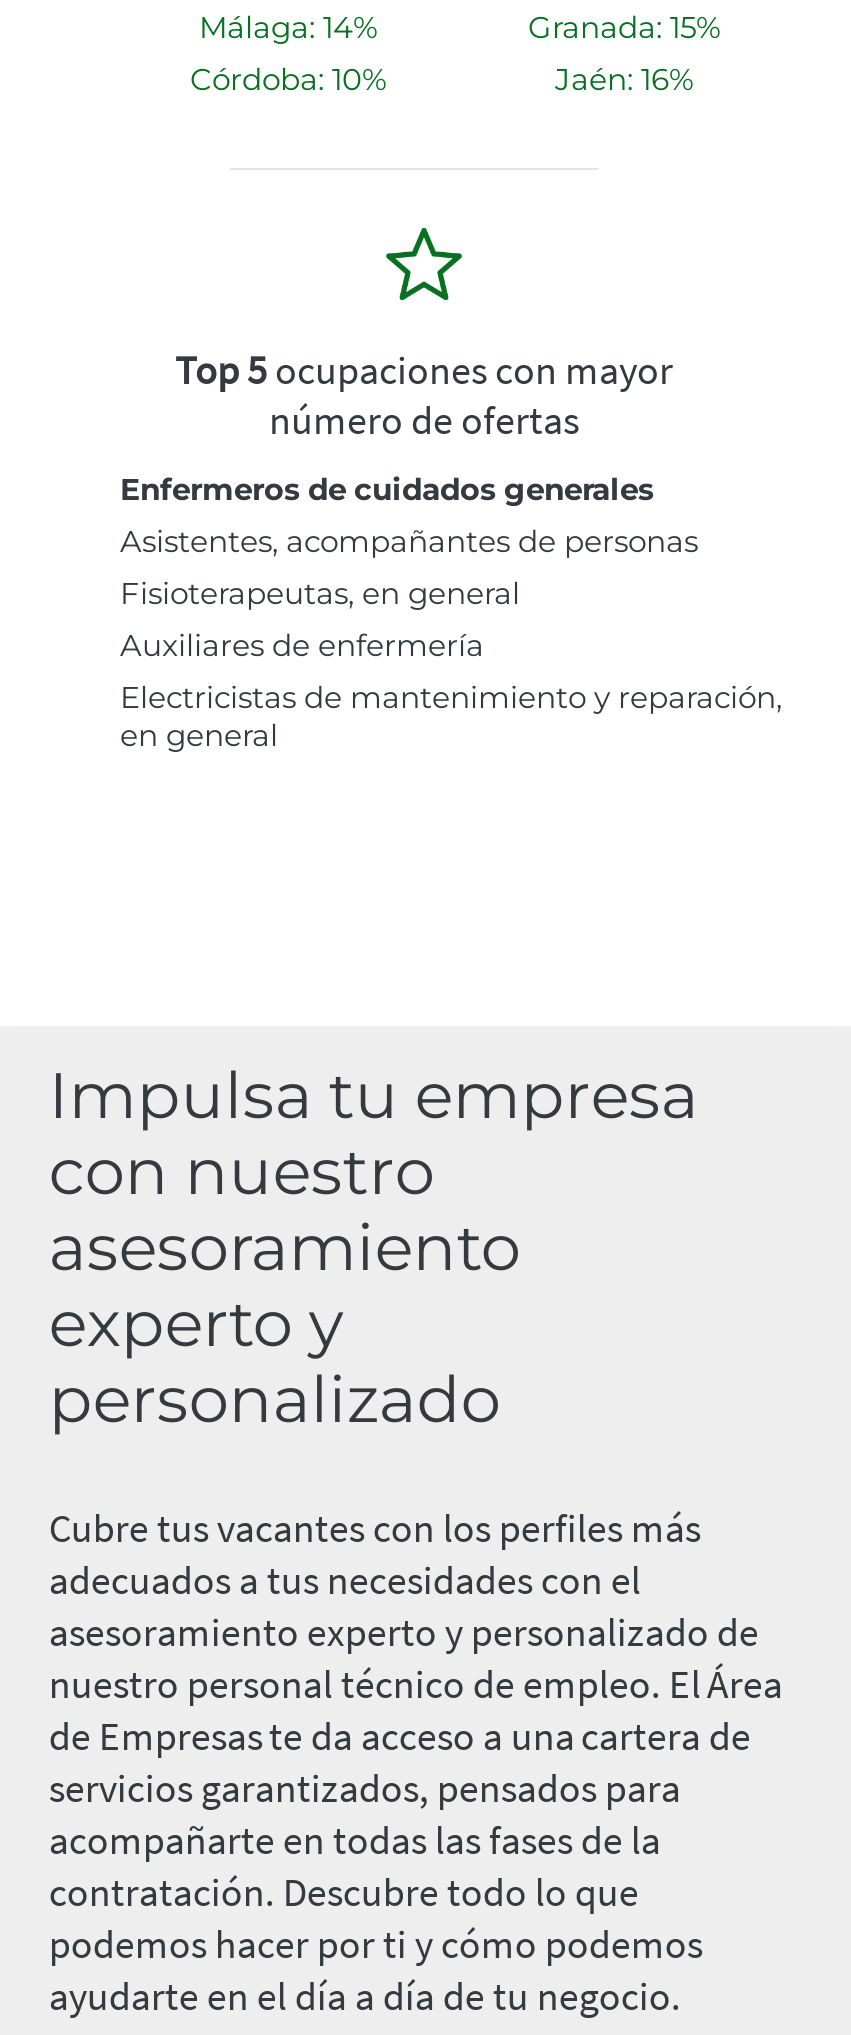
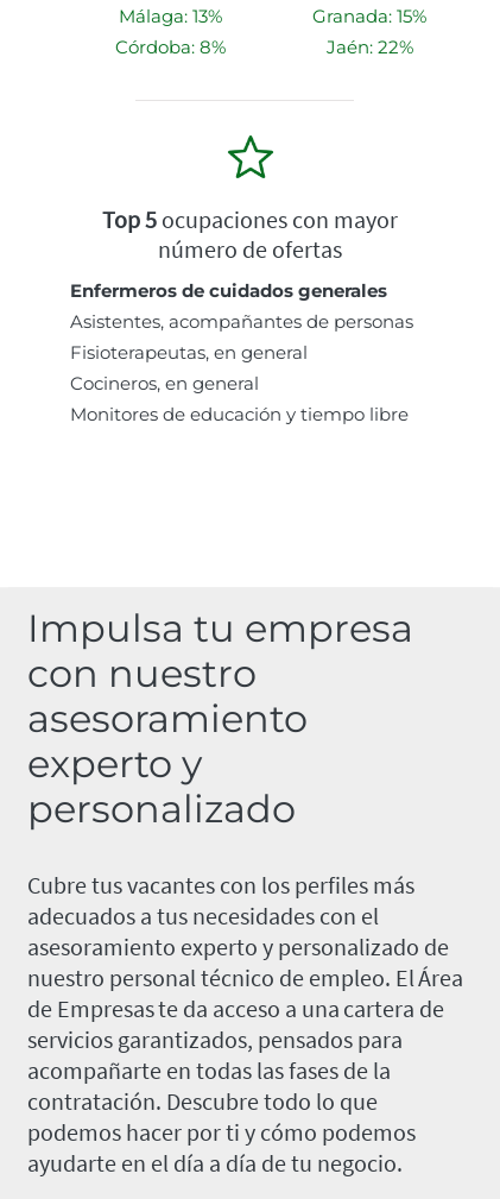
[199,8,377,46] Málaga: 14% -> [118,5,221,28] Málaga: 13%
[190,60,386,98] Córdoba: 10% -> [115,36,225,58] Córdoba: 8%
[555,60,693,98] Jaén: 16% -> [326,36,413,58] Jaén: 22%
[120,626,782,754] Auxiliares de enfermería | Electricistas de mantenimiento y reparación, | en general -> [70,372,409,426] Cocineros, en general | Monitores de educación y tiempo libre

